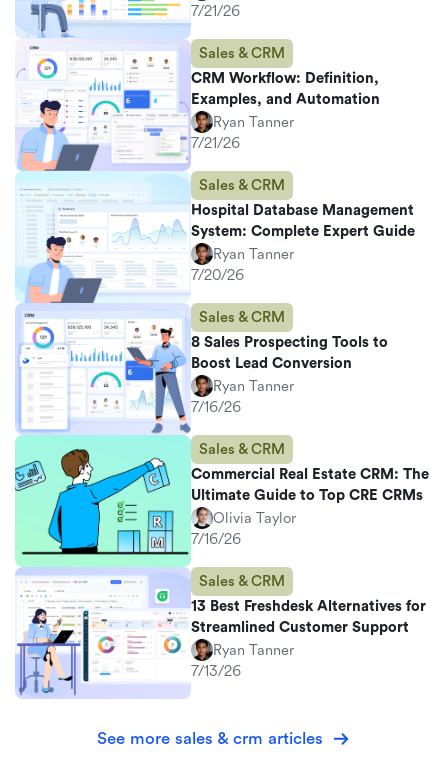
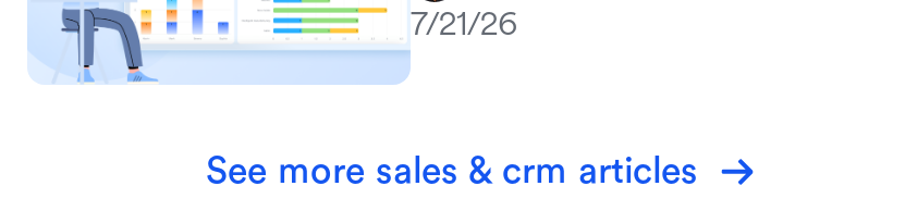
[14,41,429,697] [image] | Sales & CRM | CRM Workflow: Definition, | Examples, and Automation | Ryan Tanner | 7/21/26 | Sales & CRM | Hospital Database Management | System: Complete Expert Guide | Ryan Tanner | 7/20/26 | Sales & CRM | 8 Sales Prospecting Tools to | Boost Lead Conversion | Ryan Tanner | 7/16/26 | Sales & CRM | Commercial Real Estate CRM: The | Ultimate Guide to Top CRE CRMs | Olivia Taylor | 7/16/26 | Sales & CRM | 13 Best Freshdesk Alternatives for | Streamlined Customer Support | Ryan Tanner | 7/13/26 -> none

